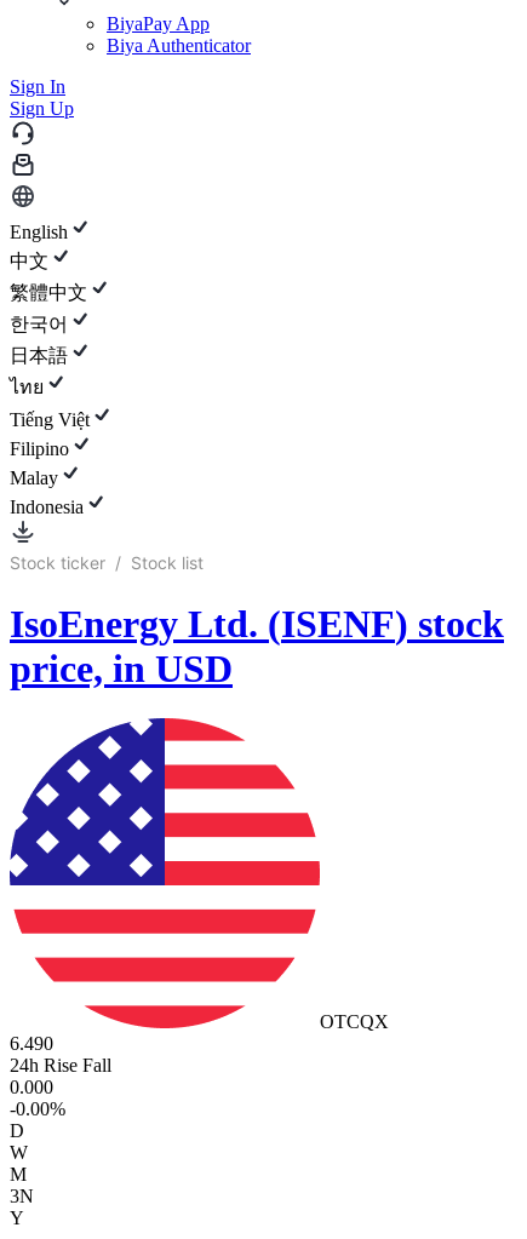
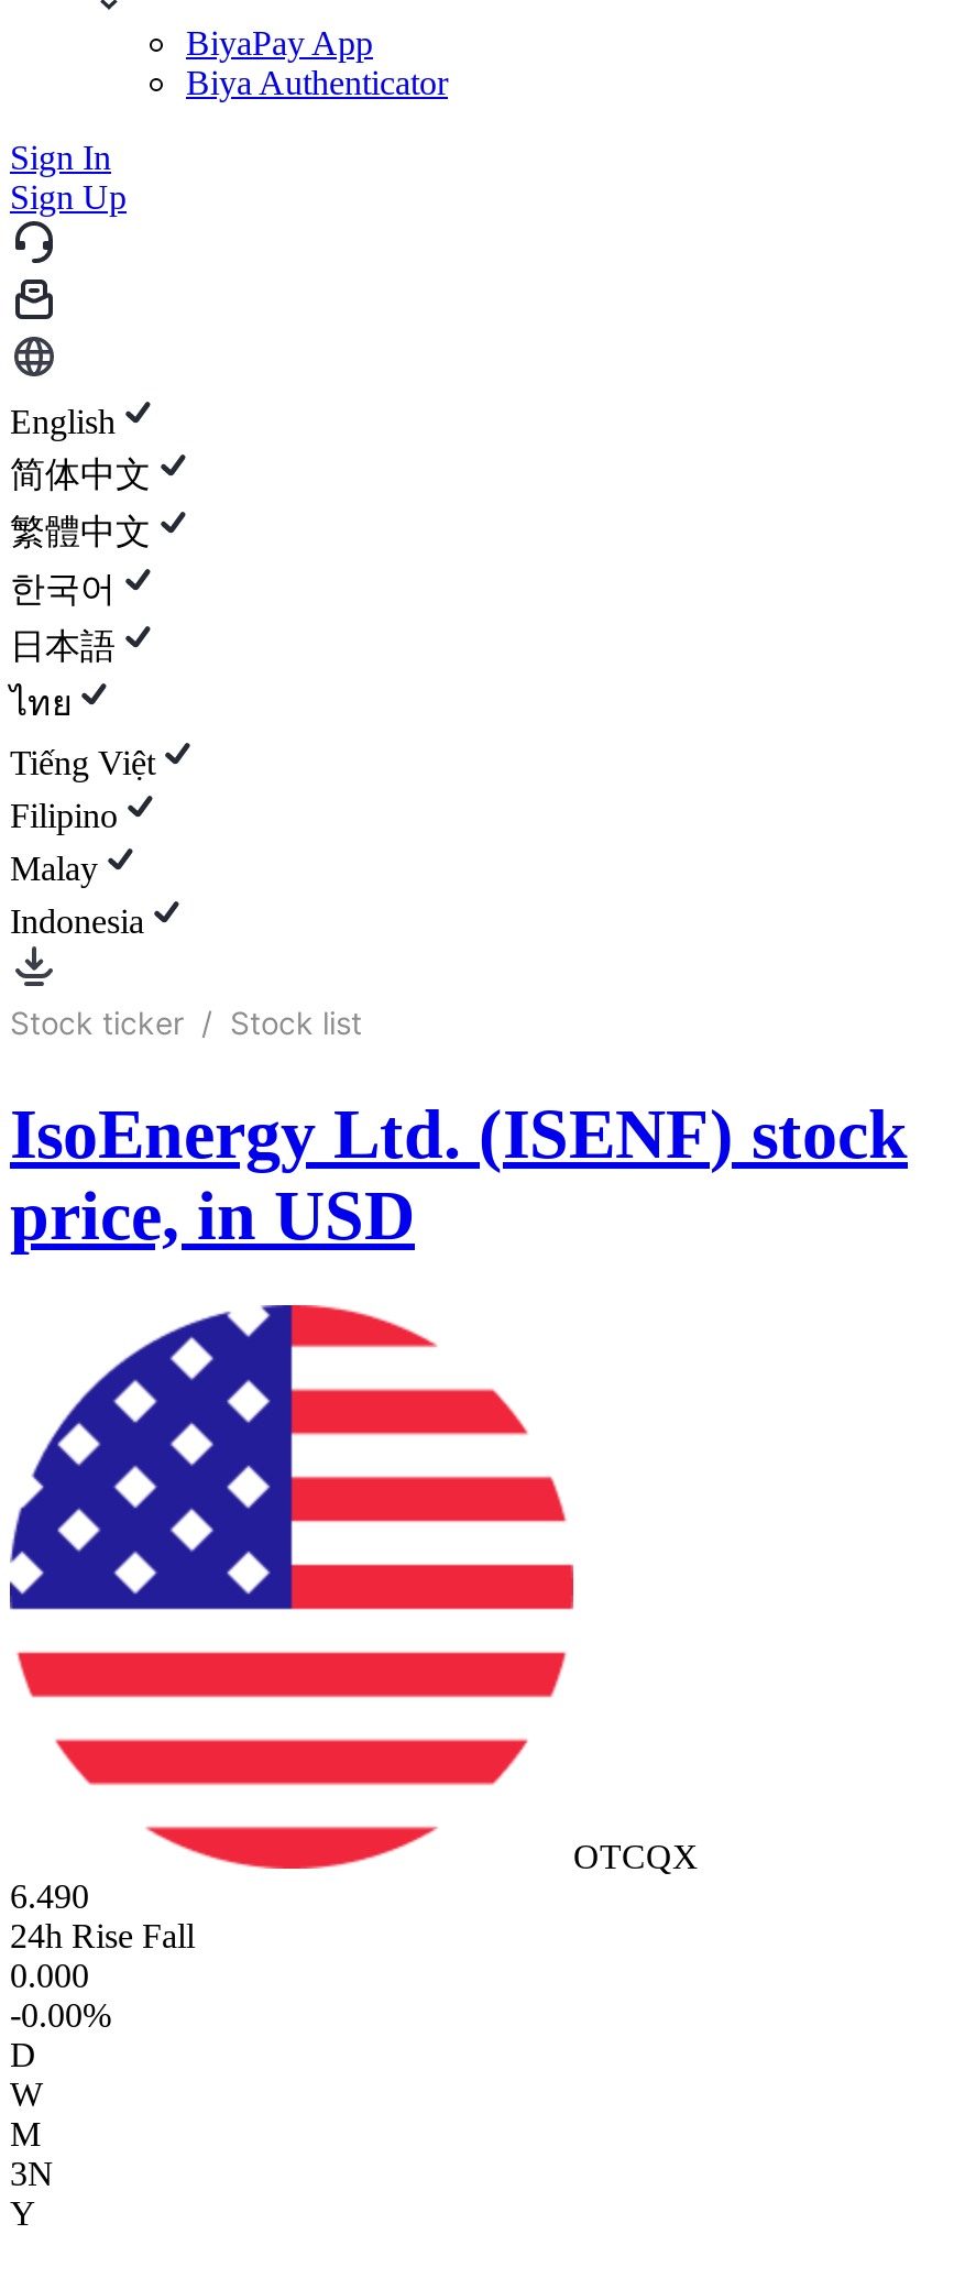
[10,251,48,271] 中文 -> [10,456,151,493] 简体中文

